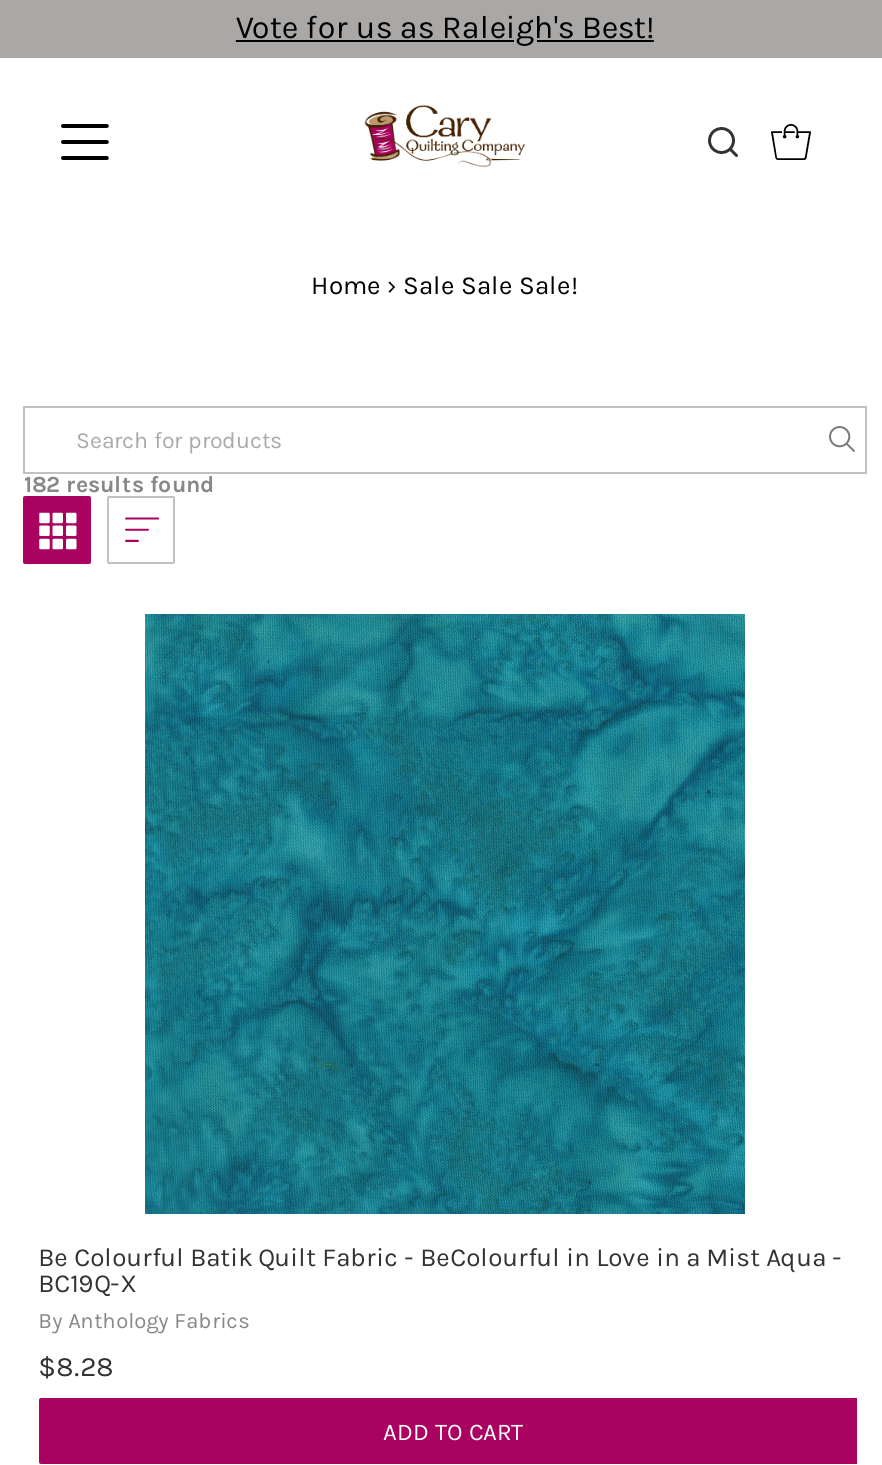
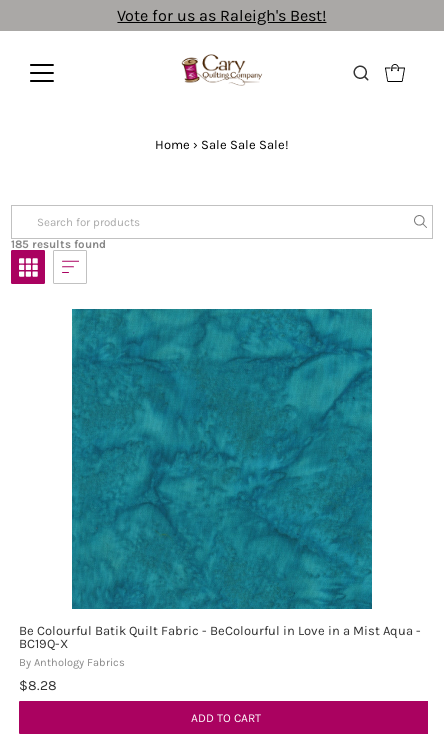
[24,471,214,499] 182 results found -> [11,237,106,251] 185 results found

